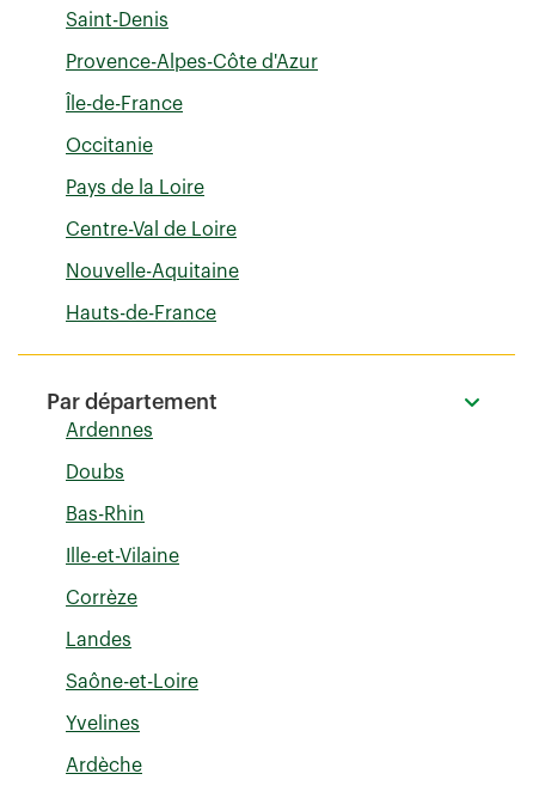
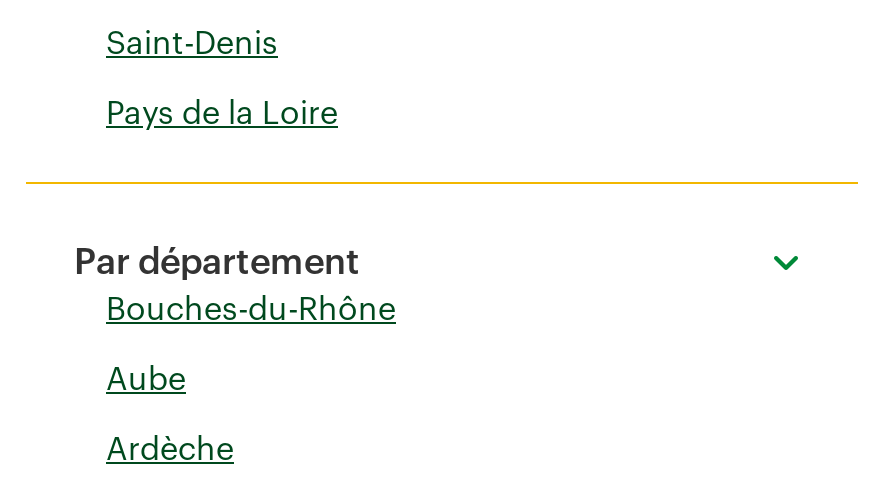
[66,53,318,156] Provence-Alpes-Côte d'Azur | Île-de-France | Occitanie -> none
[66,220,239,323] Centre-Val de Loire | Nouvelle-Aquitaine | Hauts-de-France -> none
[66,421,198,734] Ardennes | Doubs | Bas-Rhin | Ille-et-Vilaine | Corrèze | Landes | Saône-et-Loire | Yvelines -> [106,295,396,397] Bouches-du-Rhône | Aube

